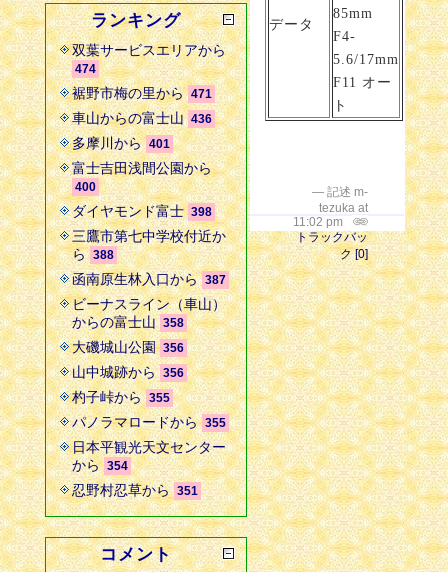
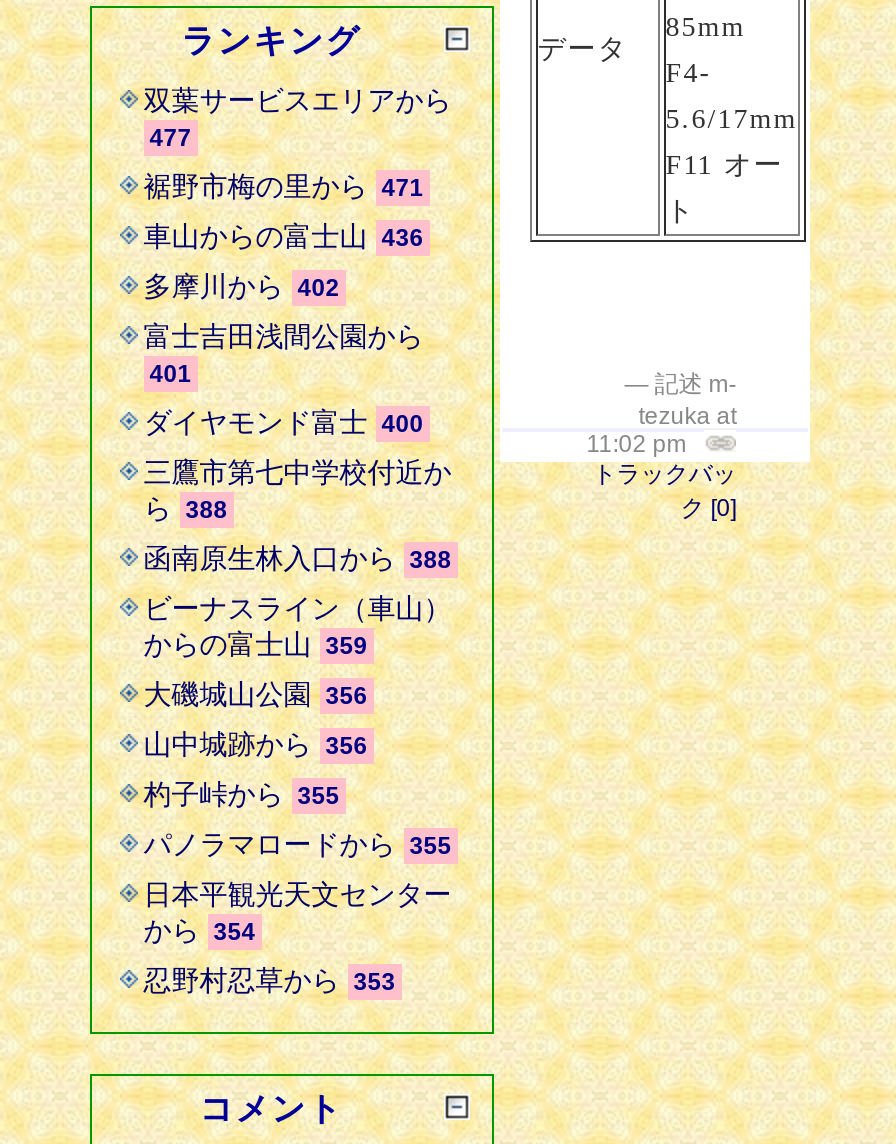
[75,62,96,76] 474 -> [150,124,192,152] 477
[72,135,170,151] 多摩川から 401 -> [144,270,340,302] 多摩川から 402
[75,180,96,194] 400 -> [150,360,192,388] 401
[72,203,212,219] ダイヤモンド富士 398 -> [144,406,424,438] ダイヤモンド富士 400
[72,271,226,287] 函南原生林入口から 387 -> [144,542,452,574] 函南原生林入口から 388
[72,314,184,330] からの富士山 358 -> [144,628,368,660] からの富士山 359
[72,482,198,498] 忍野村忍草から 351 -> [144,964,396,996] 忍野村忍草から 353

